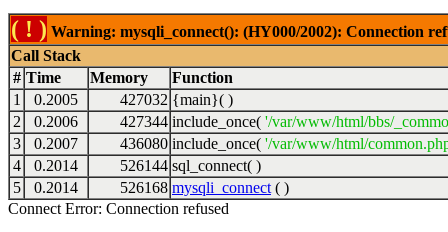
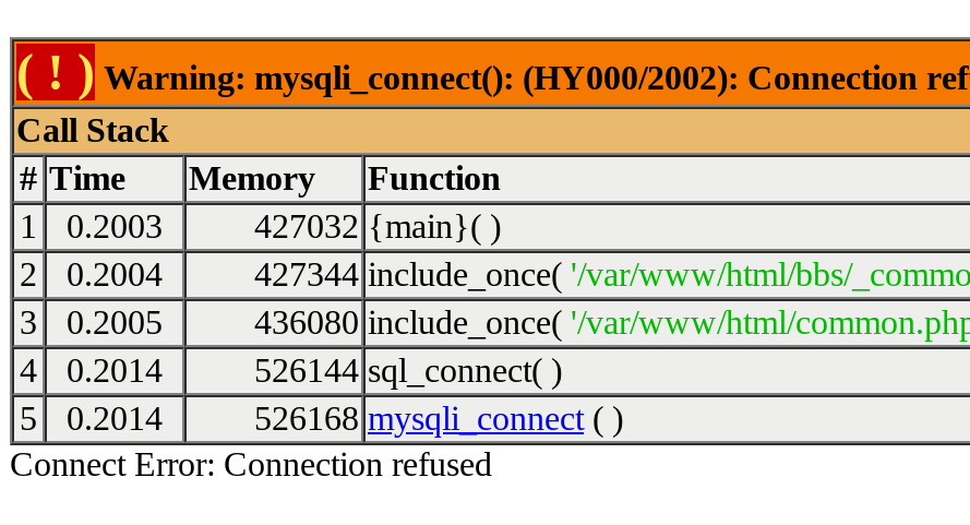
[12,91,78,108] 1 0.2005 -> [20,207,163,244] 1 0.2003
[12,113,78,130] 2 0.2006 -> [20,255,163,293] 2 0.2004
[12,135,78,152] 3 0.2007 -> [20,303,163,341] 3 0.2005

